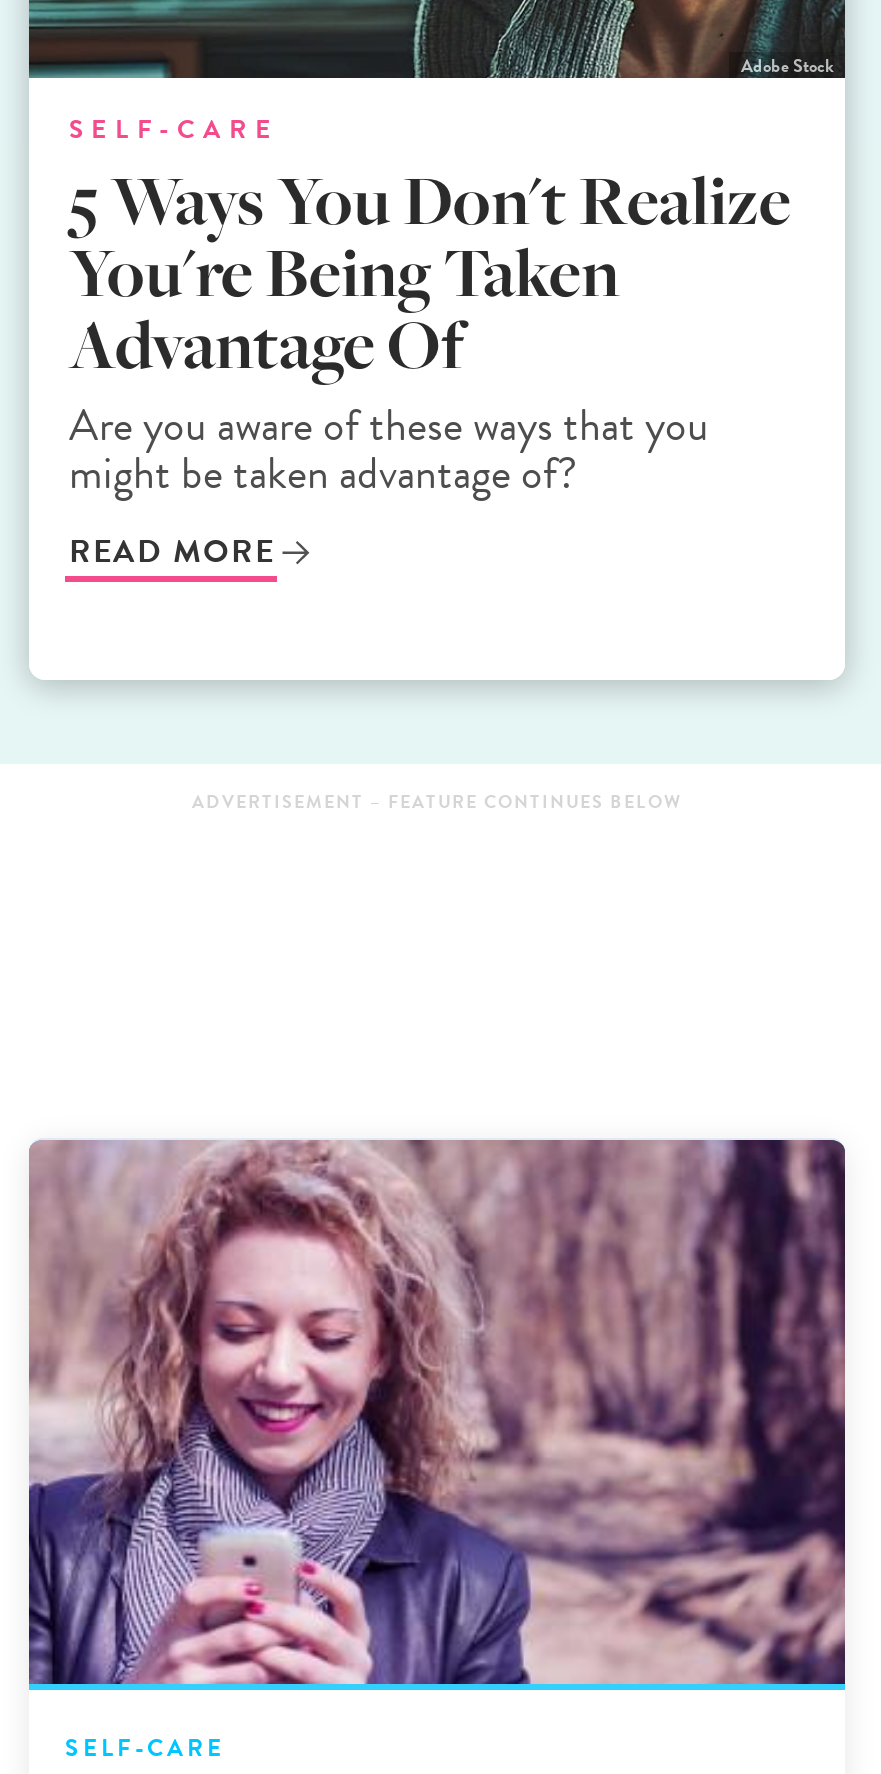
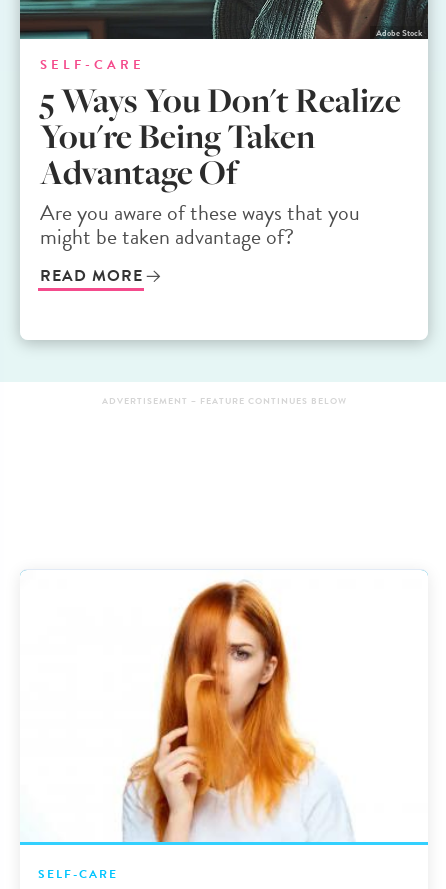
[27,1138,847,1686] [image] -> [20,570,428,843] [image]

